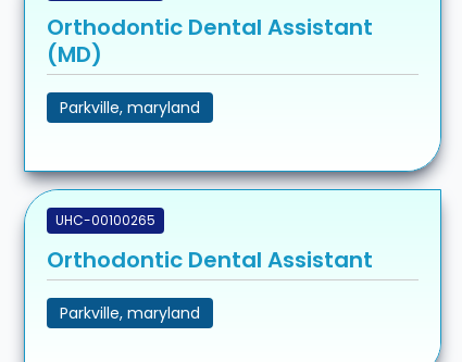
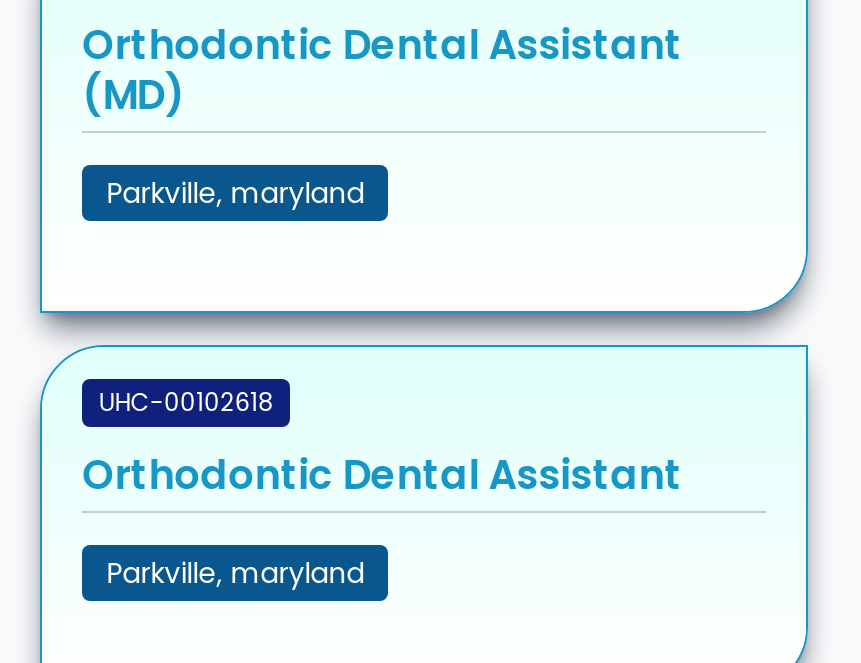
[56,211,156,229] UHC-00100265 -> [98,385,274,419] UHC-00102618

